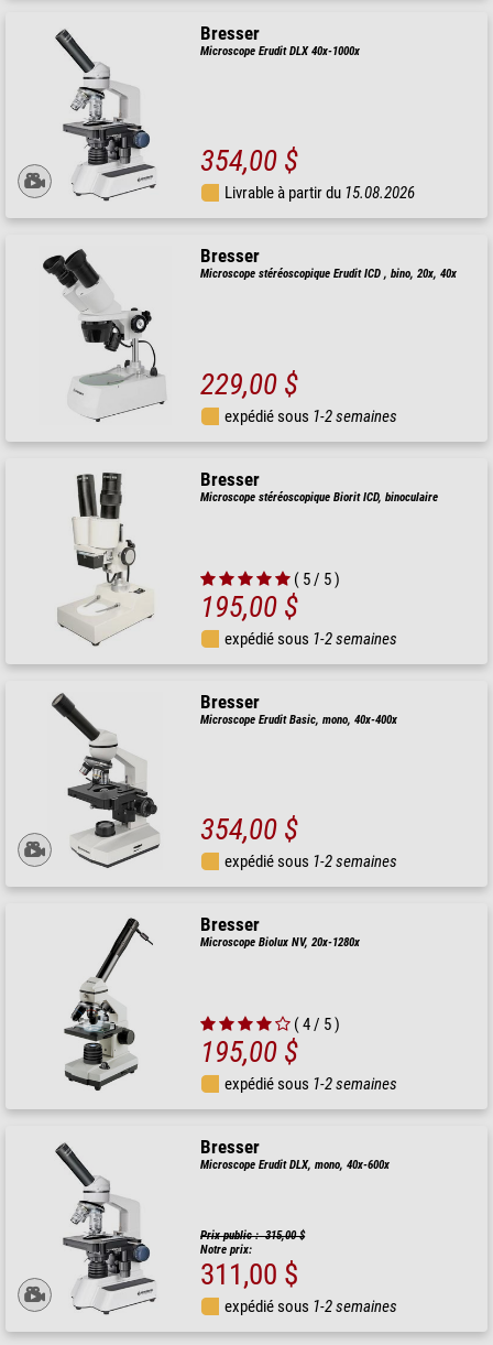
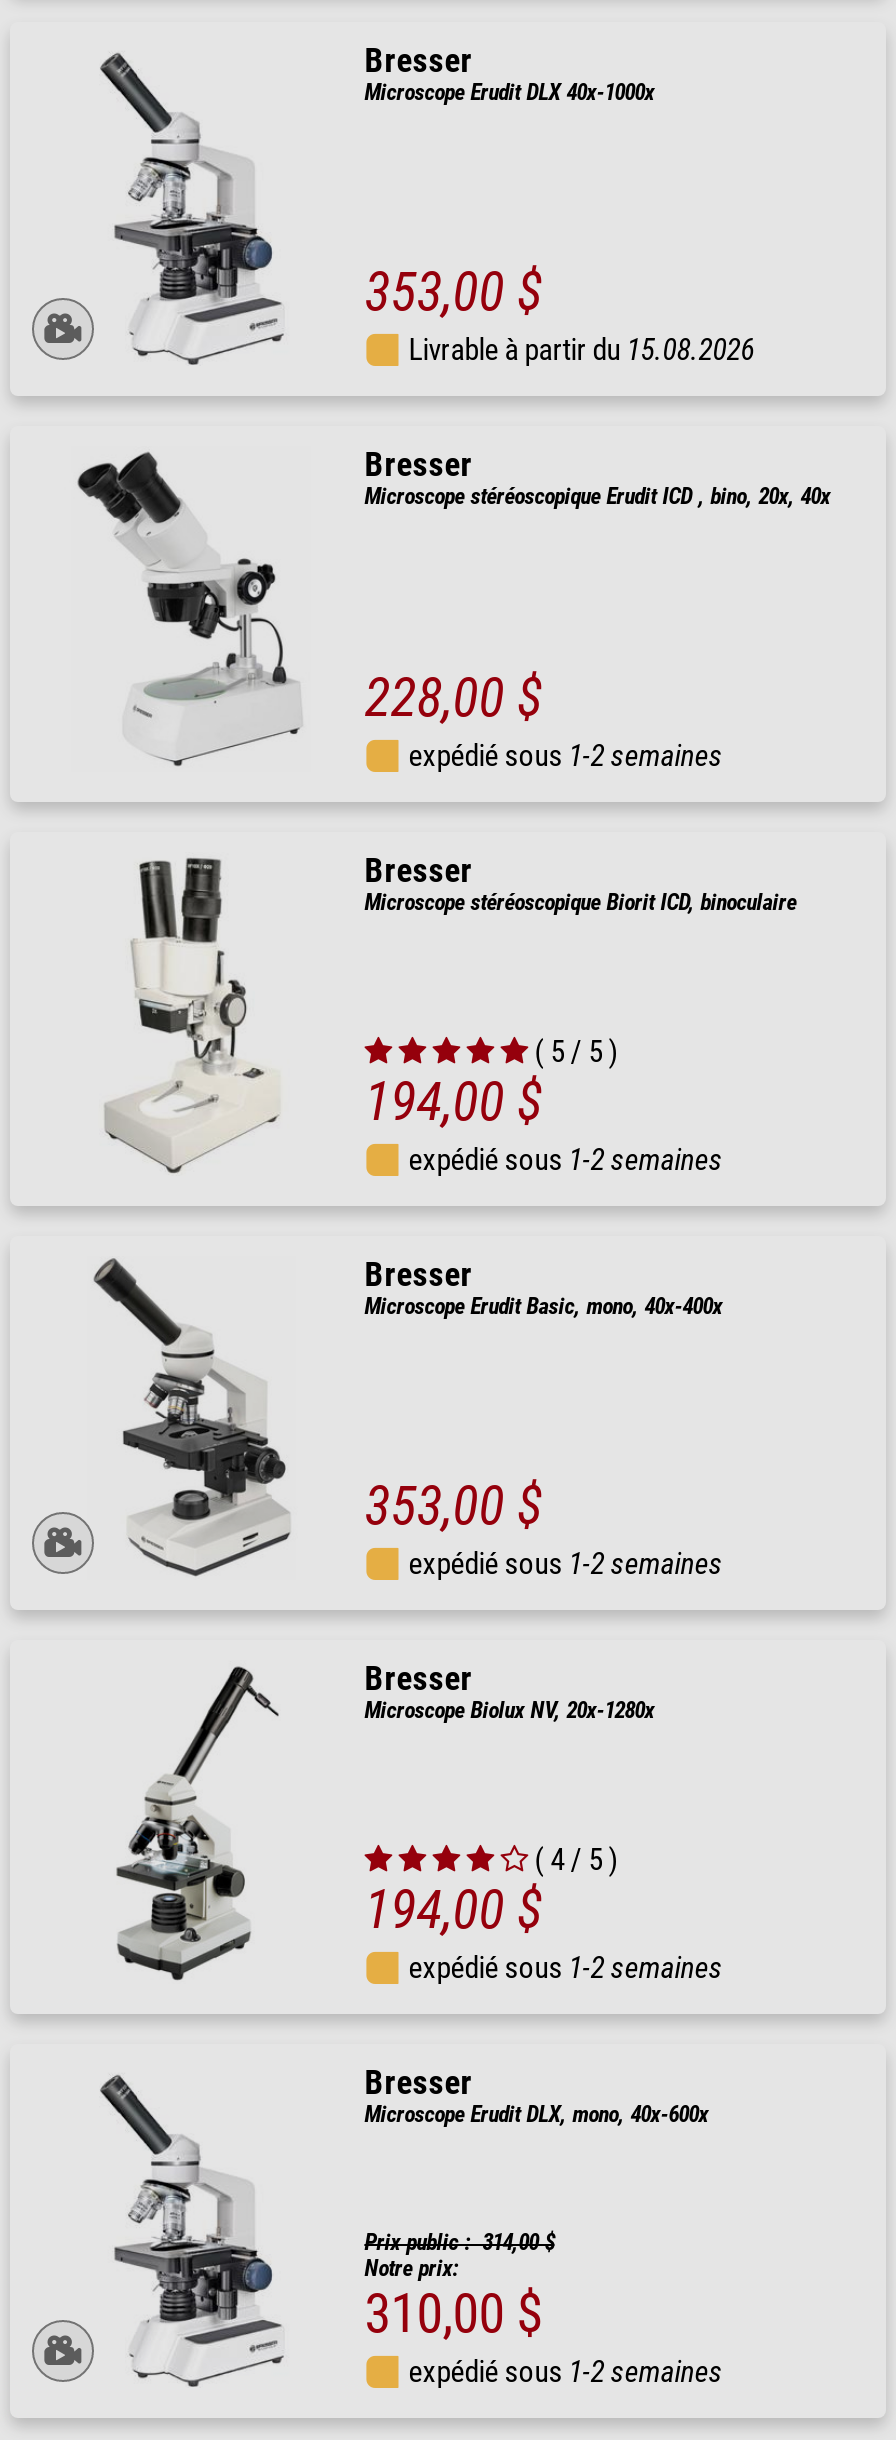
[201,144,298,179] 354,00 $ -> [364,261,542,325] 353,00 $
[201,366,298,402] 229,00 $ -> [364,665,542,729] 228,00 $
[201,589,298,624] 195,00 $ -> [364,1069,542,1133] 194,00 $
[201,812,298,847] 354,00 $ -> [364,1474,542,1538] 353,00 $
[201,1034,298,1070] 195,00 $ -> [364,1878,542,1942] 194,00 $
[201,1229,305,1243] Prix public : 315,00 $ -> [364,2231,554,2257] Prix public : 314,00 $
[201,1257,298,1292] 311,00 $ -> [364,2283,542,2347] 310,00 $

